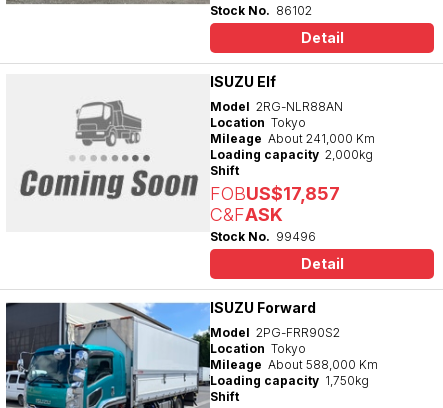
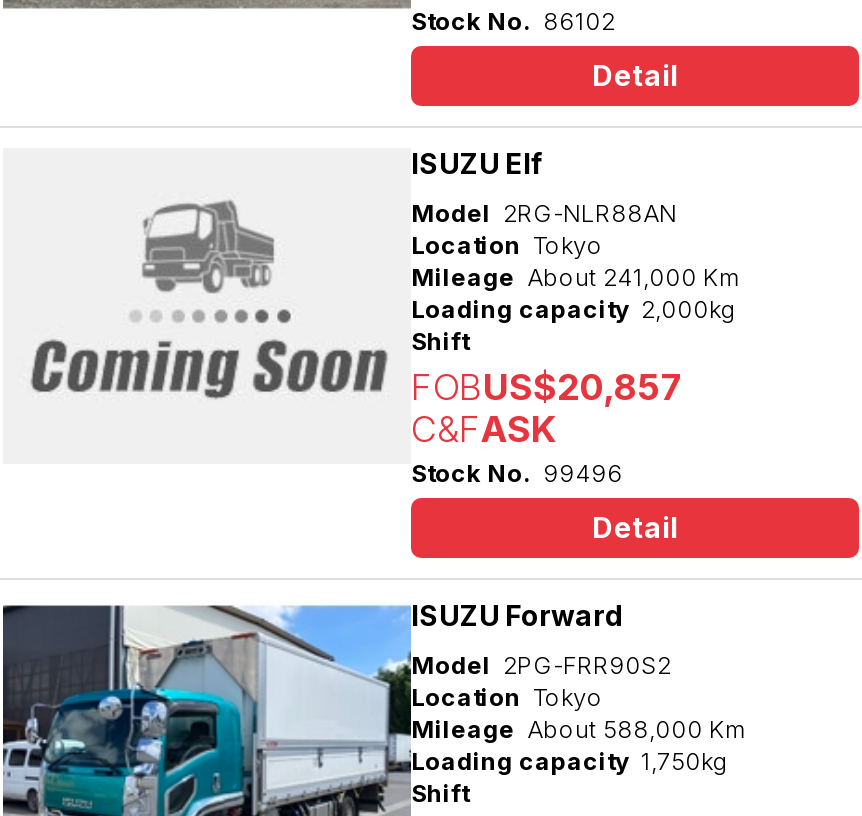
[210,183,340,204] FOBUS$17,857 -> [411,366,683,408] FOBUS$20,857

